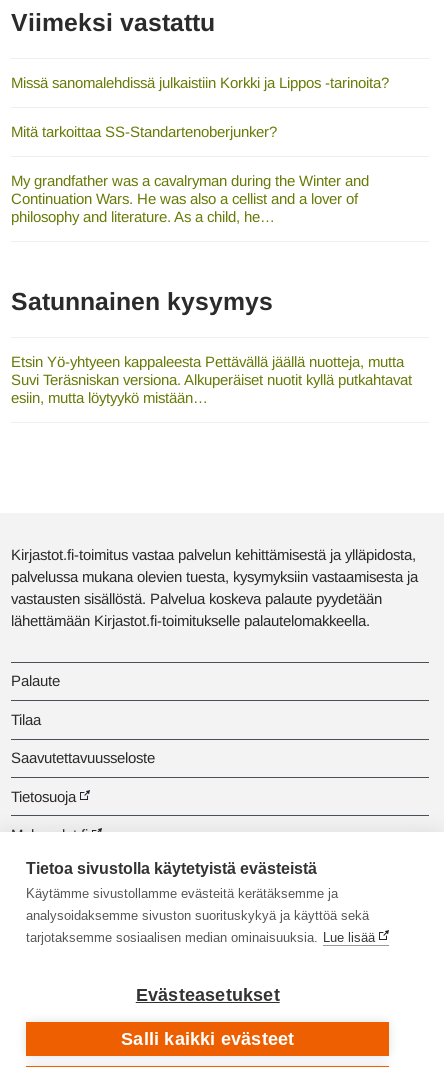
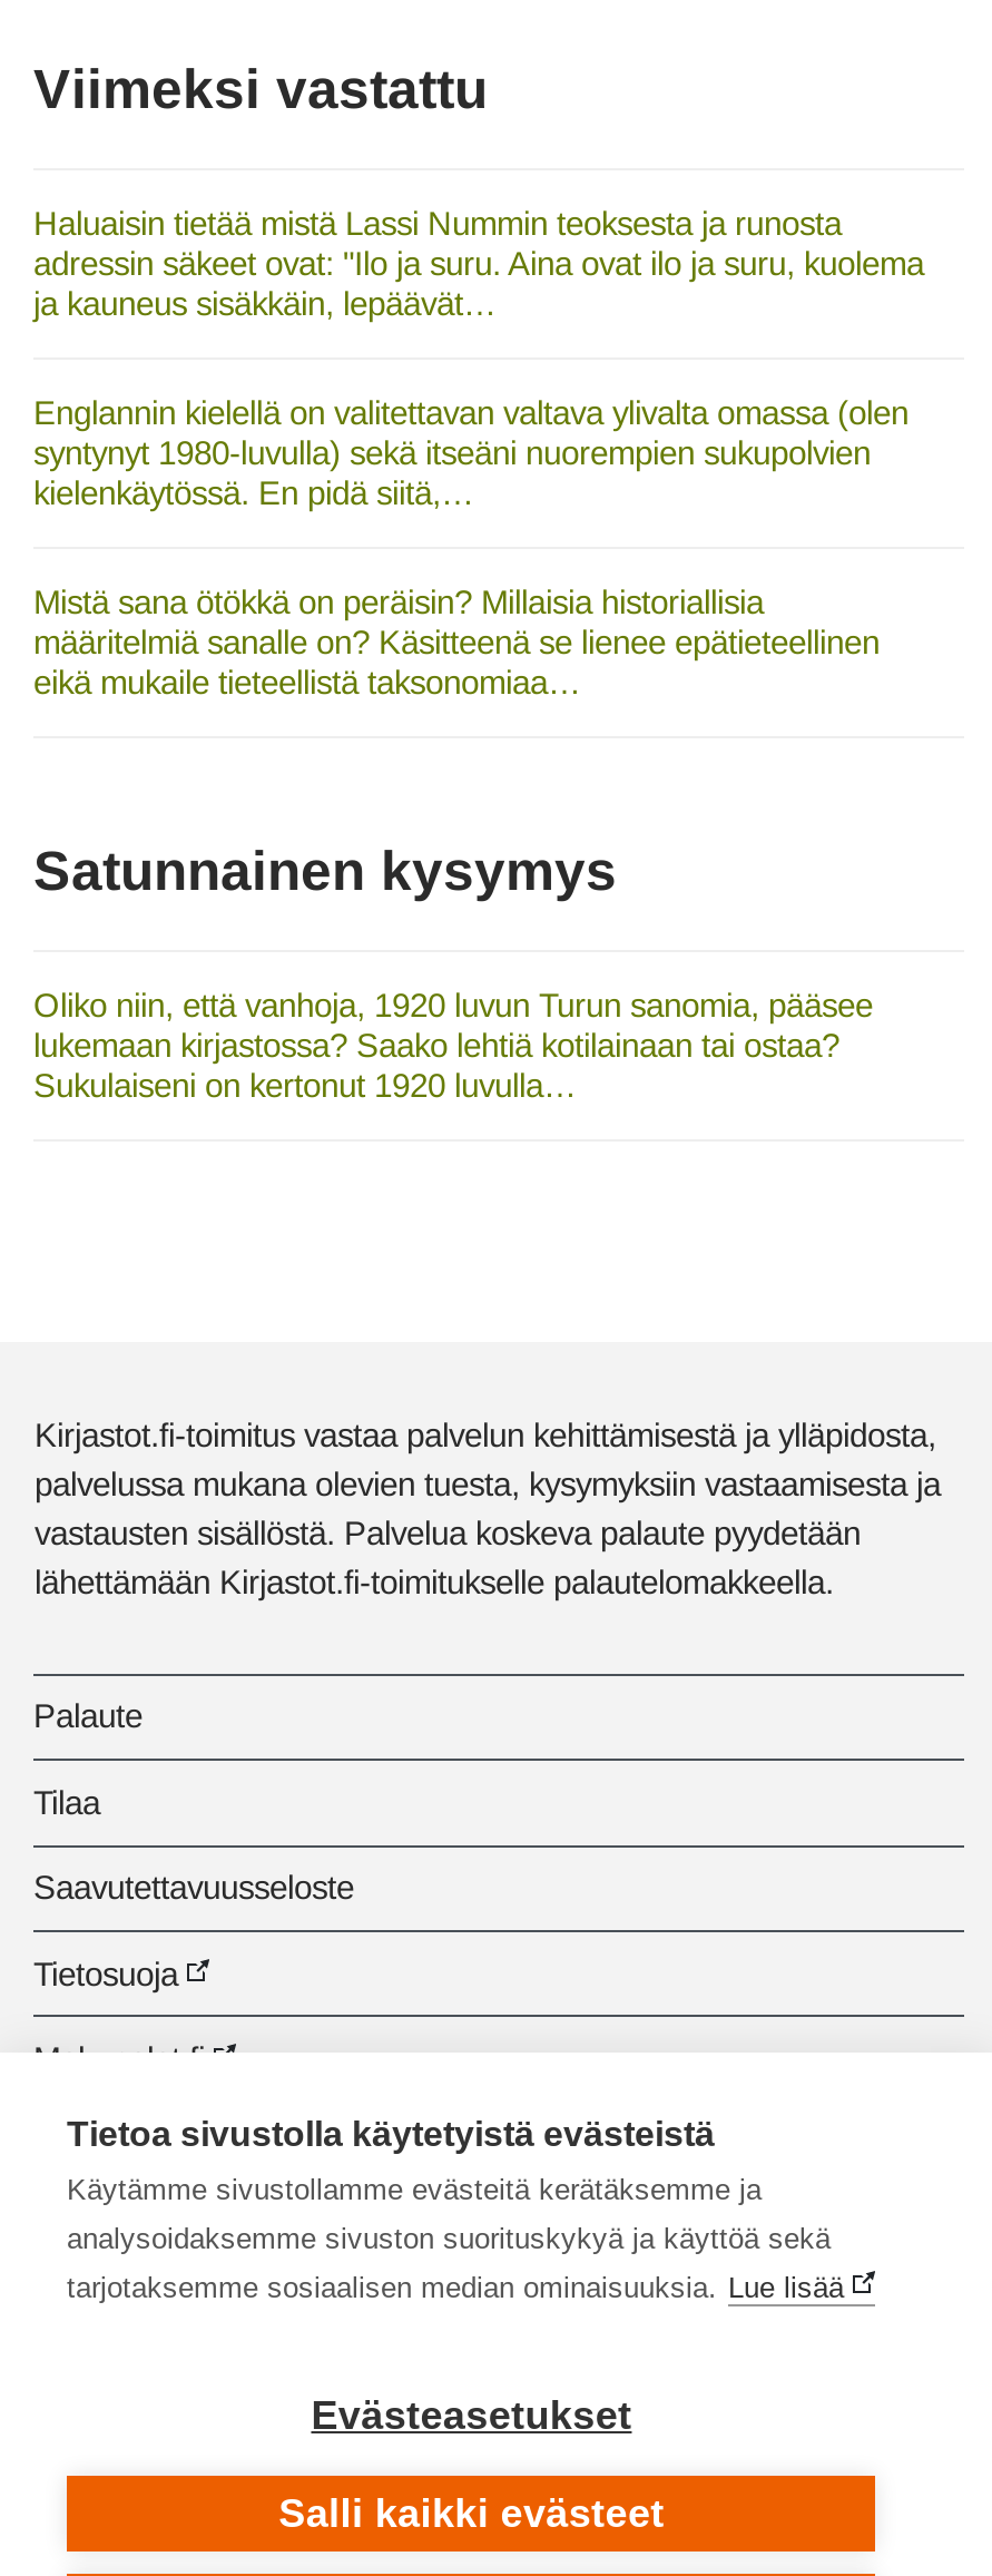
[11,74,389,91] Missä sanomalehdissä julkaistiin Korkki ja Lippos -tarinoita? -> [33,204,924,322] Haluaisin tietää mistä Lassi Nummin teoksesta ja runosta | adressin säkeet ovat: "Ilo ja suru. Aina ovat ilo ja suru, kuolema | ja kauneus sisäkkäin, lepäävät…
[11,123,277,140] Mitä tarkoittaa SS-Standartenoberjunker? -> [33,393,908,511] Englannin kielellä on valitettavan valtava ylivalta omassa (olen | syntynyt 1980-luvulla) sekä itseäni nuorempien sukupolvien | kielenkäytössä. En pidä siitä,…
[11,172,369,225] My grandfather was a cavalryman during the Winter and | Continuation Wars. He was also a cellist and a lover of | philosophy and literature. As a child, he… -> [33,582,880,701] Mistä sana ötökkä on peräisin? Millaisia historiallisia | määritelmiä sanalle on? Käsitteenä se lienee epätieteellinen | eikä mukaile tieteellistä taksonomiaa…
[11,353,412,406] Etsin Yö-yhtyeen kappaleesta Pettävällä jäällä nuotteja, mutta | Suvi Teräsniskan versiona. Alkuperäiset nuotit kyllä putkahtavat | esiin, mutta löytyykö mistään… -> [33,987,873,1105] Oliko niin, että vanhoja, 1920 luvun Turun sanomia, pääsee | lukemaan kirjastossa? Saako lehtiä kotilainaan tai ostaa? | Sukulaiseni on kertonut 1920 luvulla…

